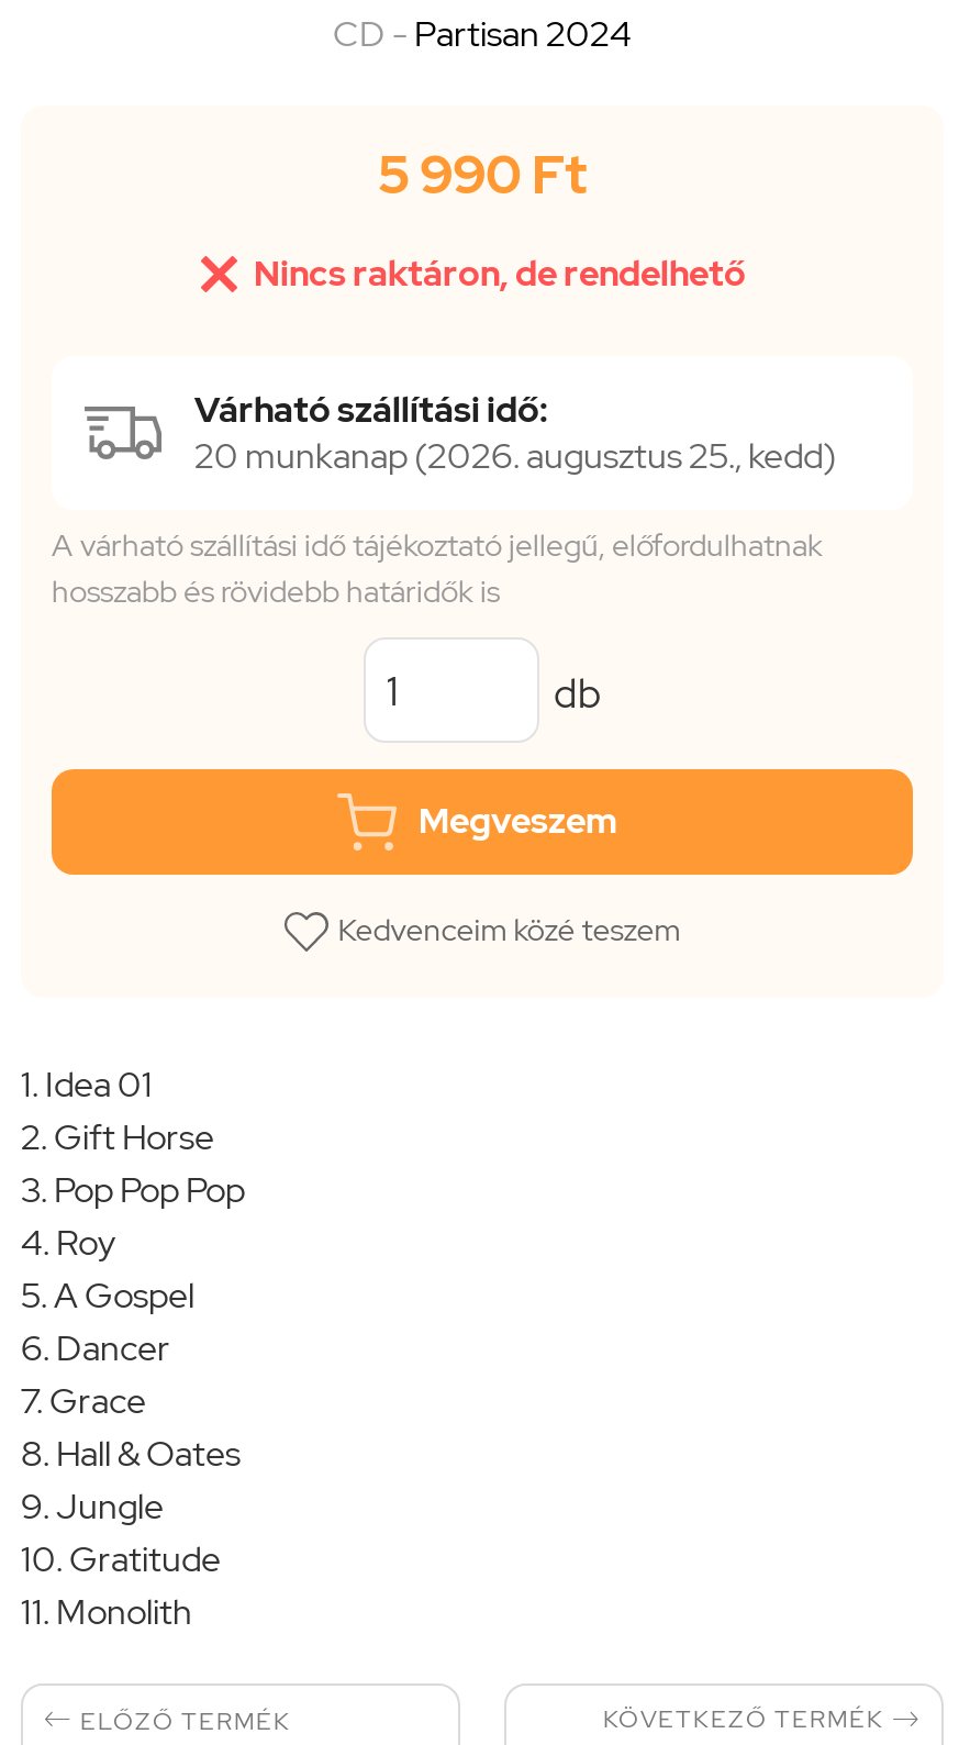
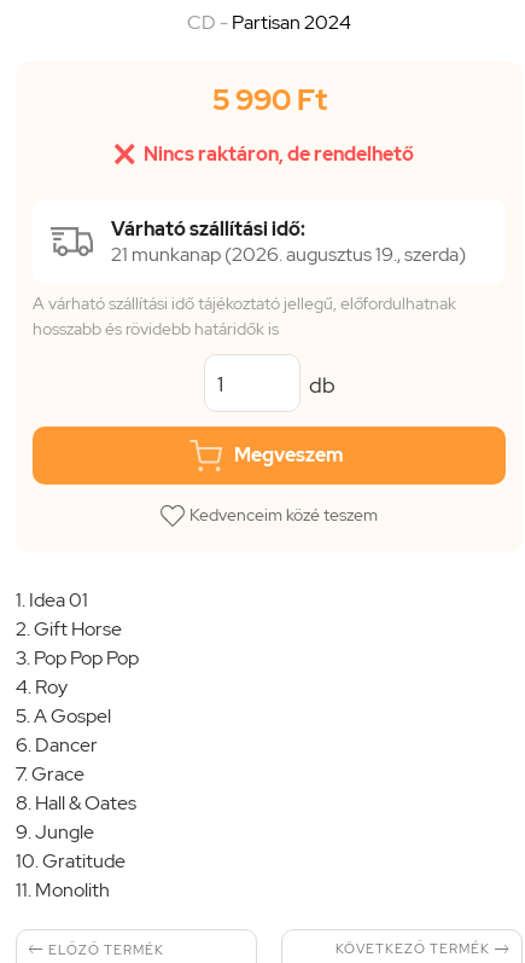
[194,433,836,479] 20 munkanap (2026. augusztus 25., kedd) -> [111,242,466,267] 21 munkanap (2026. augusztus 19., szerda)

